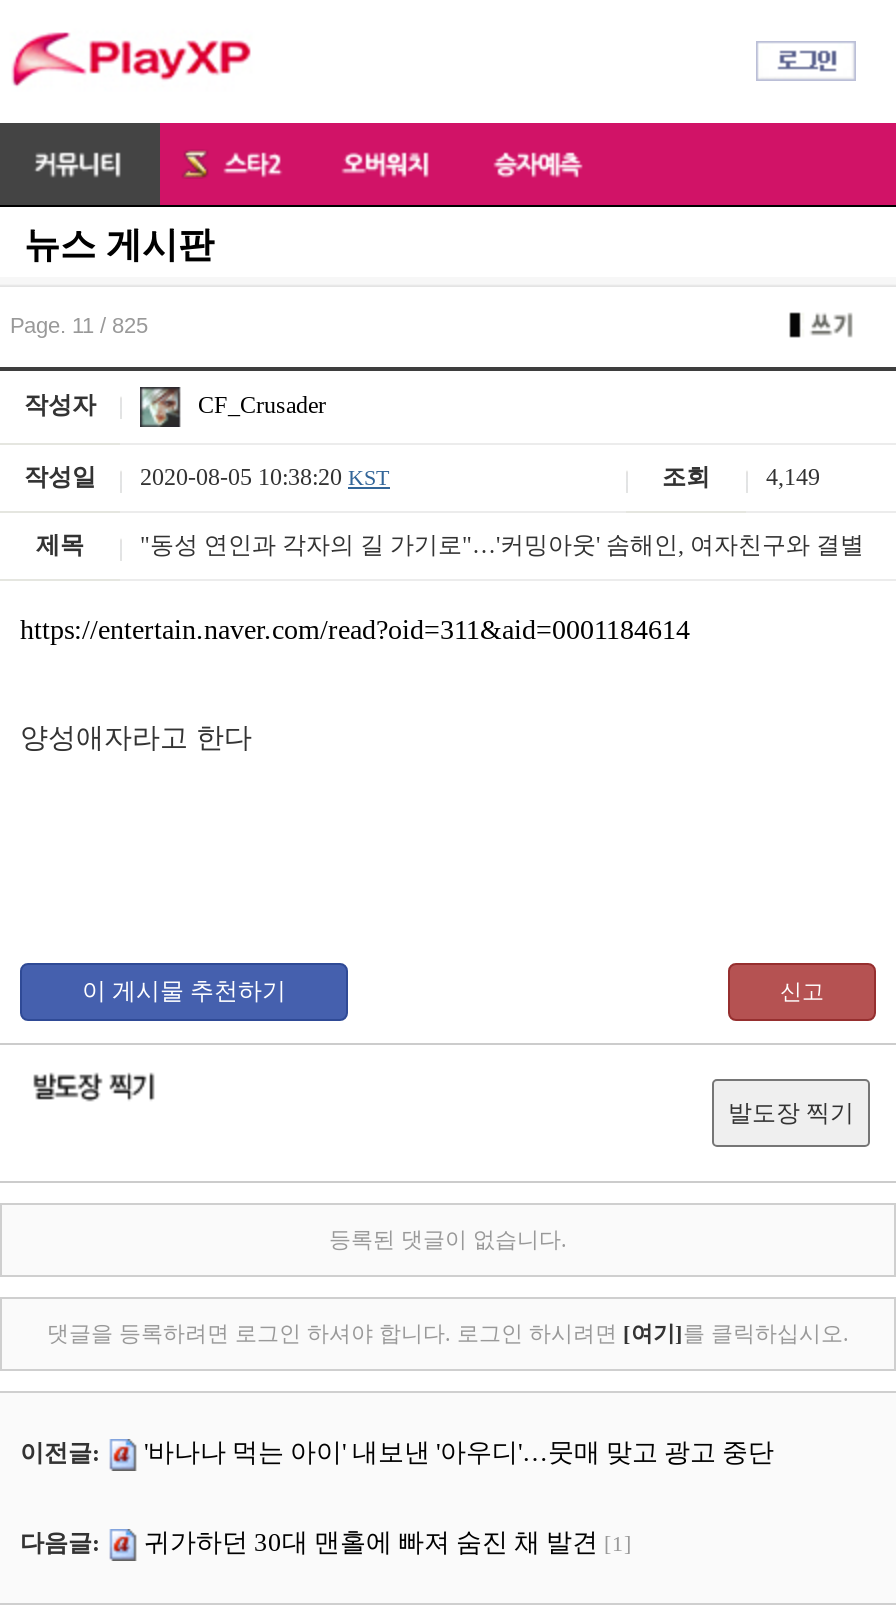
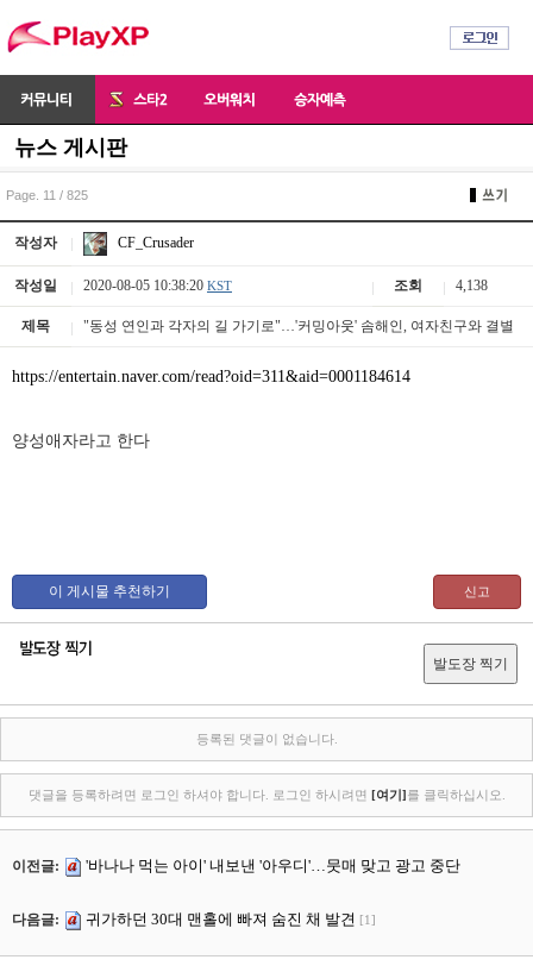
[662,463,820,491] 조회 4,149 -> [394,277,488,294] 조회 4,138

